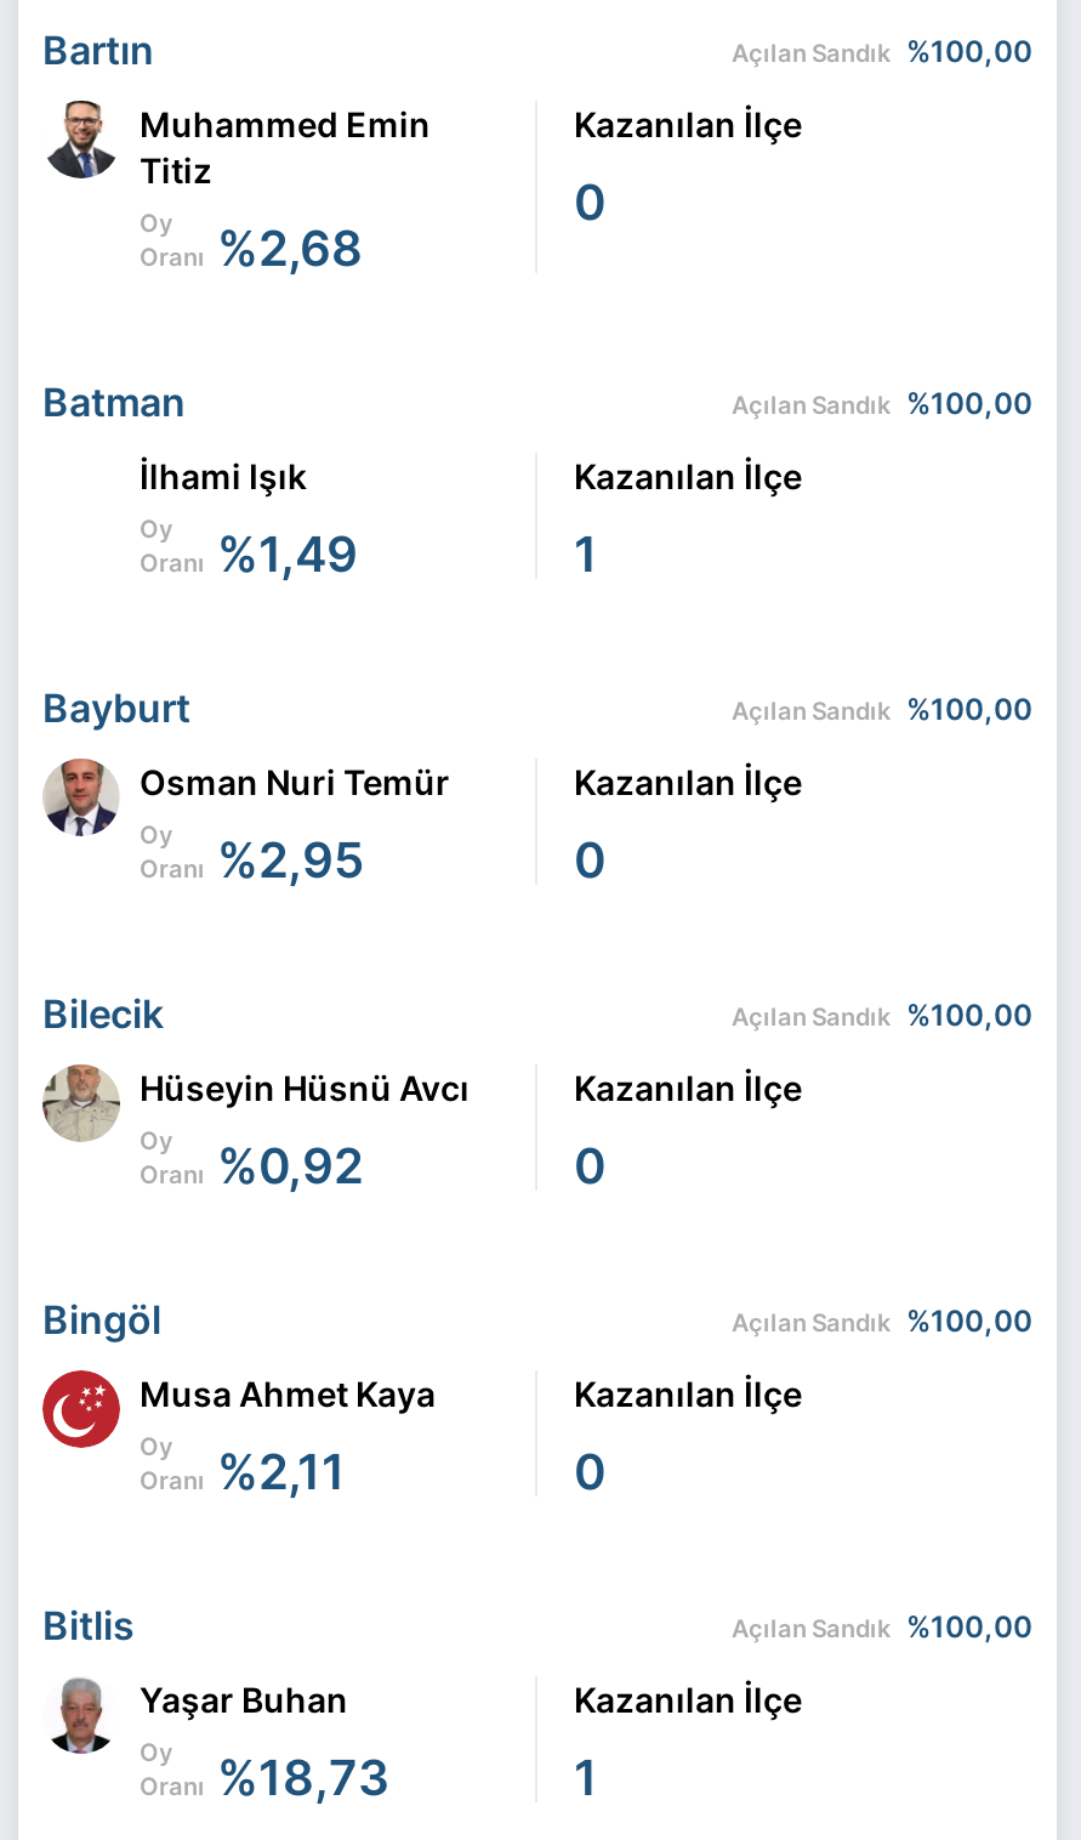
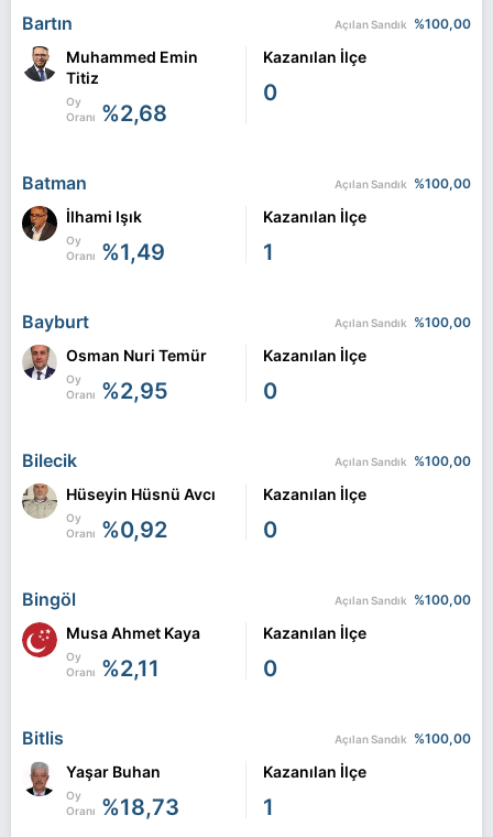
none -> [21,205,58,242] [image]

